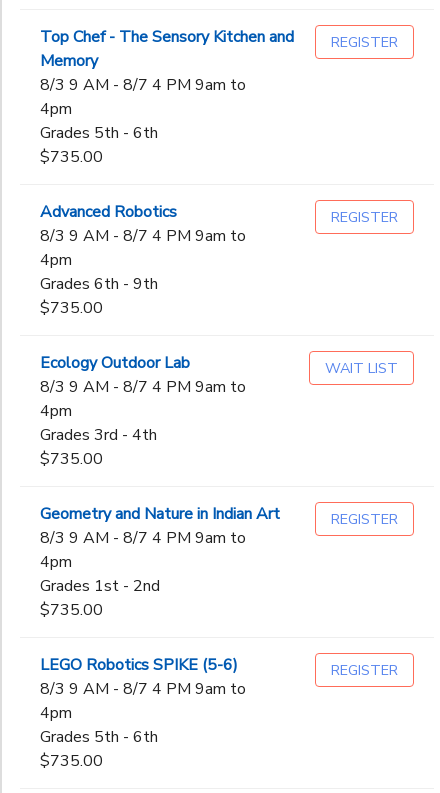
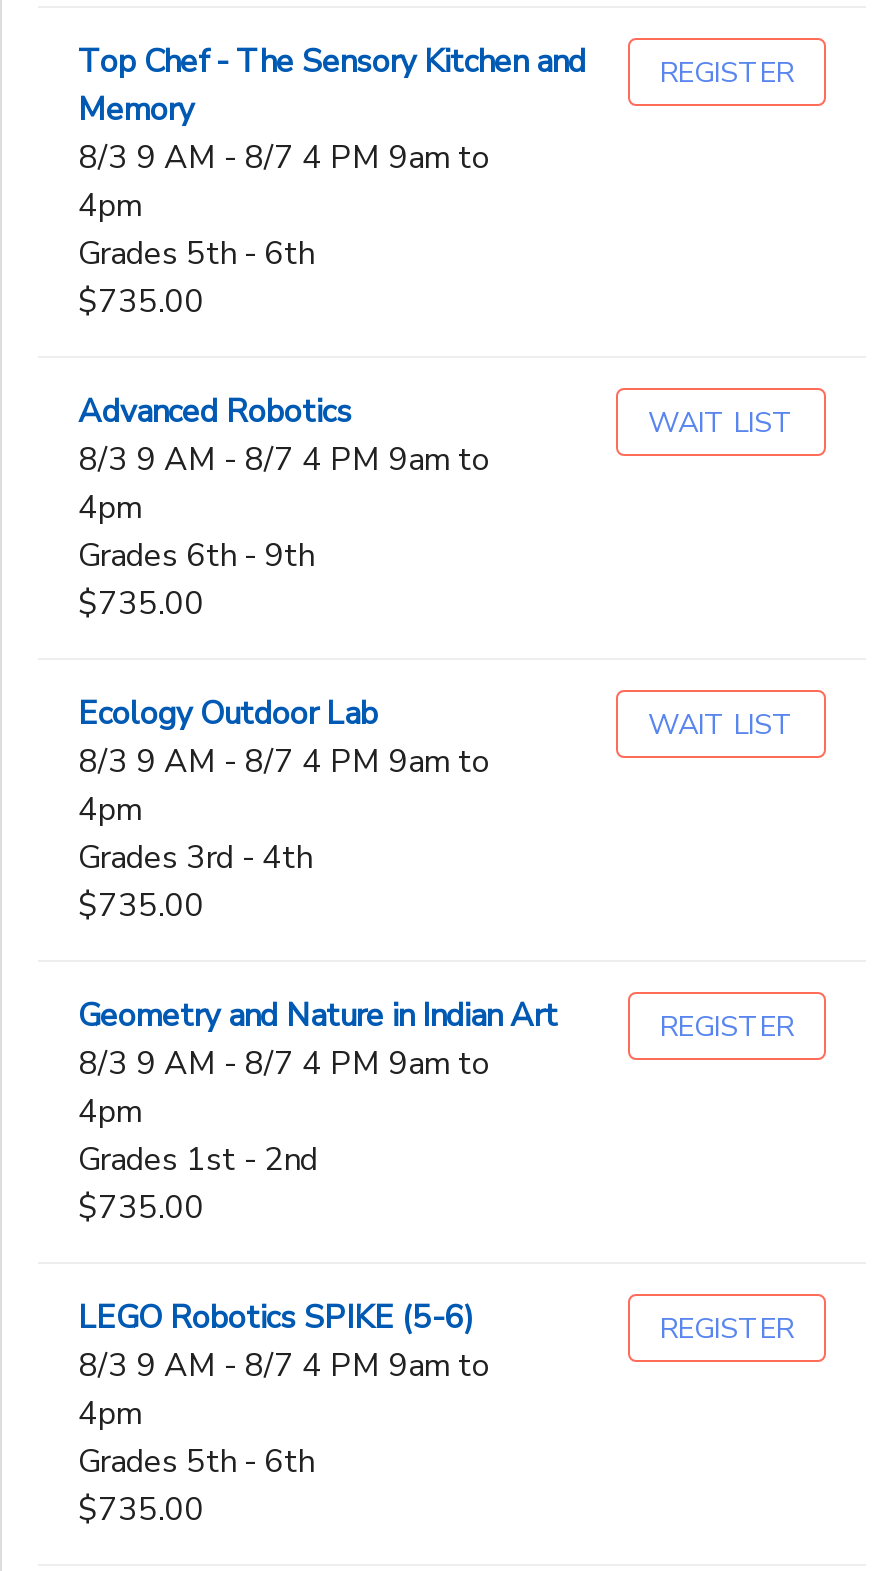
[331,207,398,227] REGISTER -> [648,403,794,443] WAIT LIST

